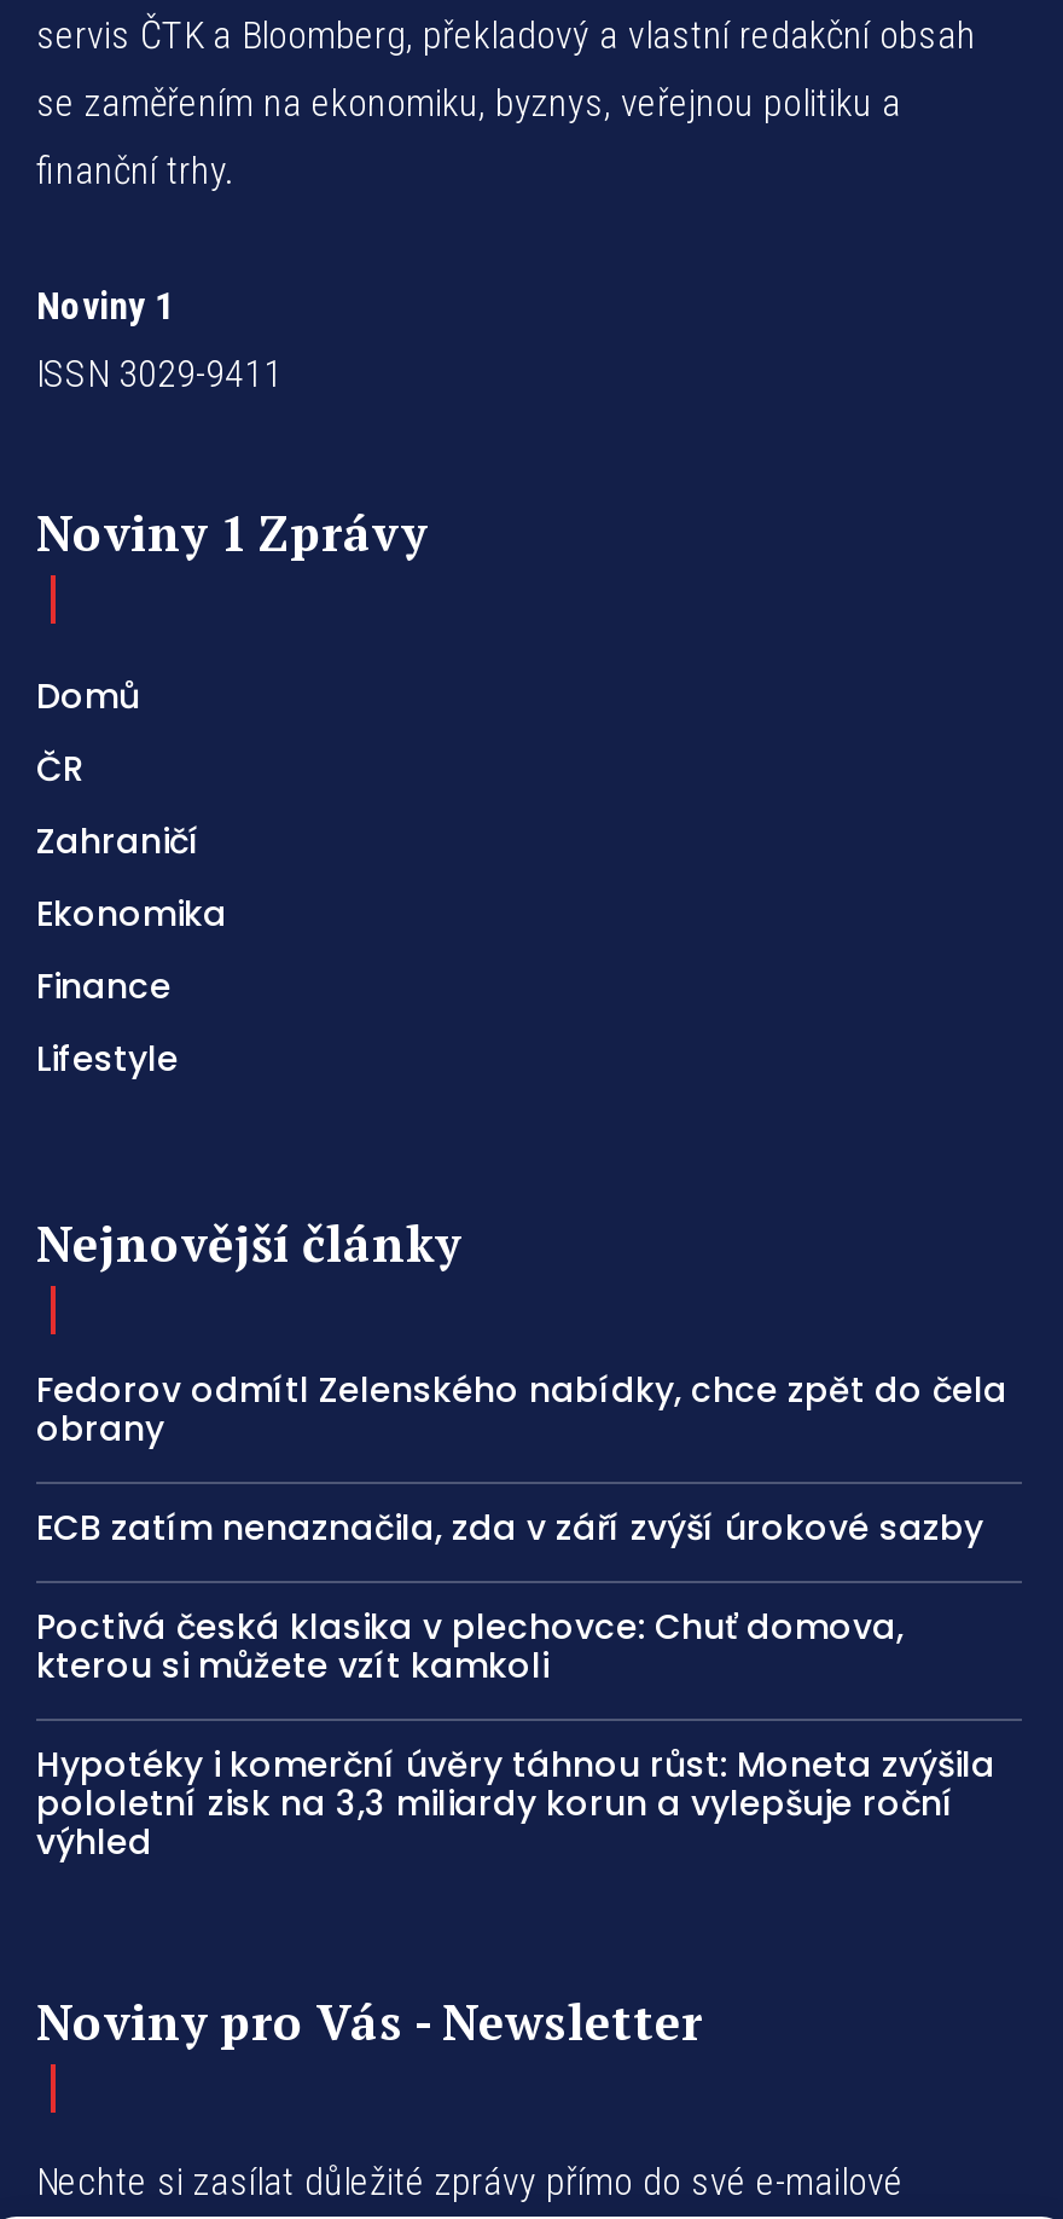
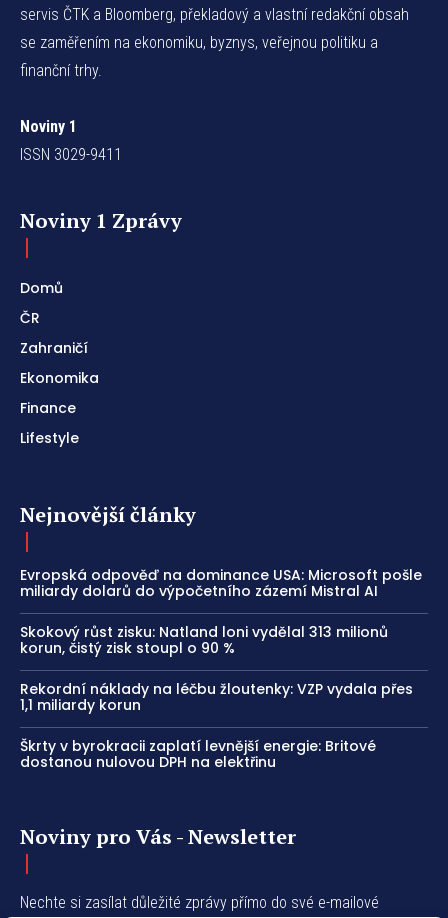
[36,1366,1007,1453] Fedorov odmítl Zelenského nabídky, chce zpět do čela | obrany -> [20,565,422,601] Evropská odpověď na dominance USA: Microsoft pošle | miliardy dolarů do výpočetního zázemí Mistral AI
[36,1504,983,1553] ECB zatím nenaznačila, zda v září zvýší úrokové sazby -> [20,622,388,658] Skokový růst zisku: Natland loni vydělal 313 milionů | korun, čistý zisk stoupl o 90 %
[36,1603,904,1690] Poctivá česká klasika v plechovce: Chuť domova, | kterou si můžete vzít kamkoli -> [20,679,413,715] Rekordní náklady na léčbu žloutenky: VZP vydala přes | 1,1 miliardy korun
[36,1741,995,1867] Hypotéky i komerční úvěry táhnou růst: Moneta zvýšila | pololetní zisk na 3,3 miliardy korun a vylepšuje roční | výhled -> [20,736,376,772] Škrty v byrokracii zaplatí levnější energie: Britové | dostanou nulovou DPH na elektřinu

